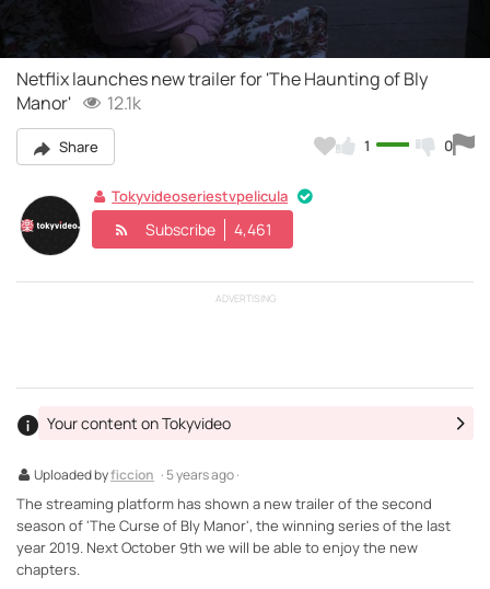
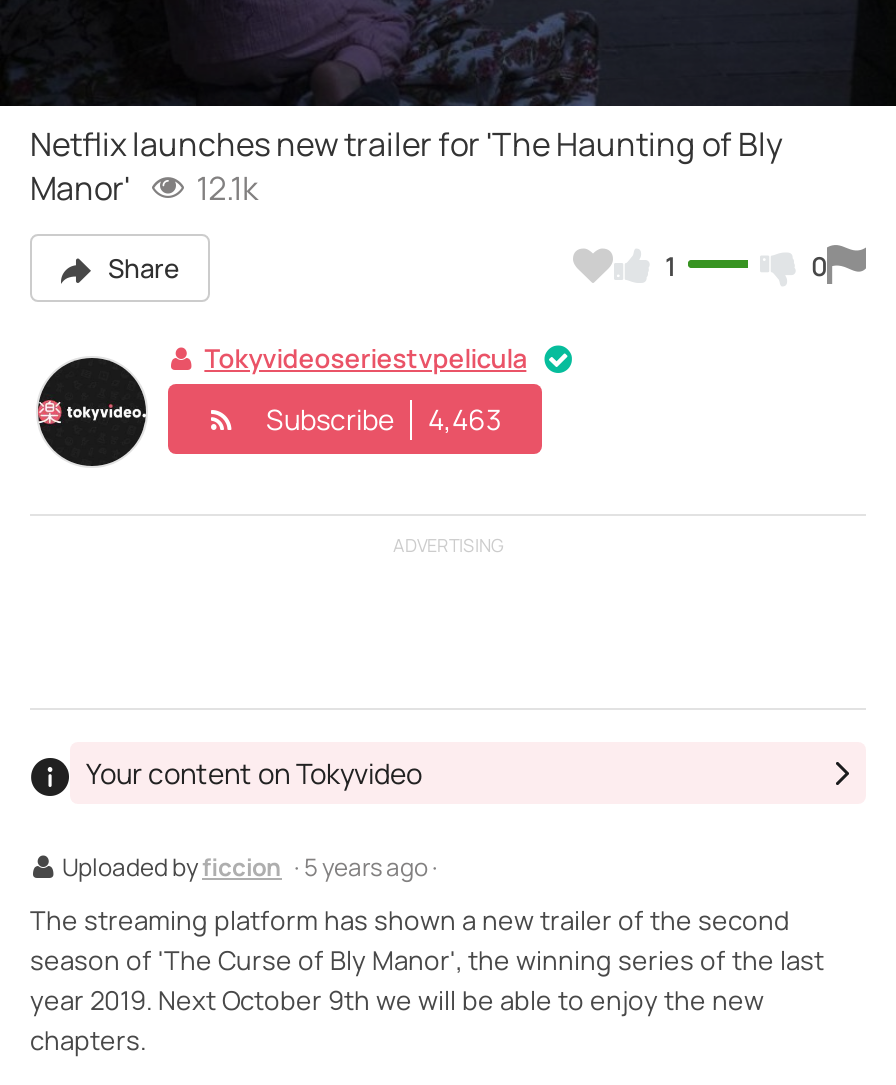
[145,219,271,239] Subscribe 4,461 -> [266,399,502,437] Subscribe 4,463

